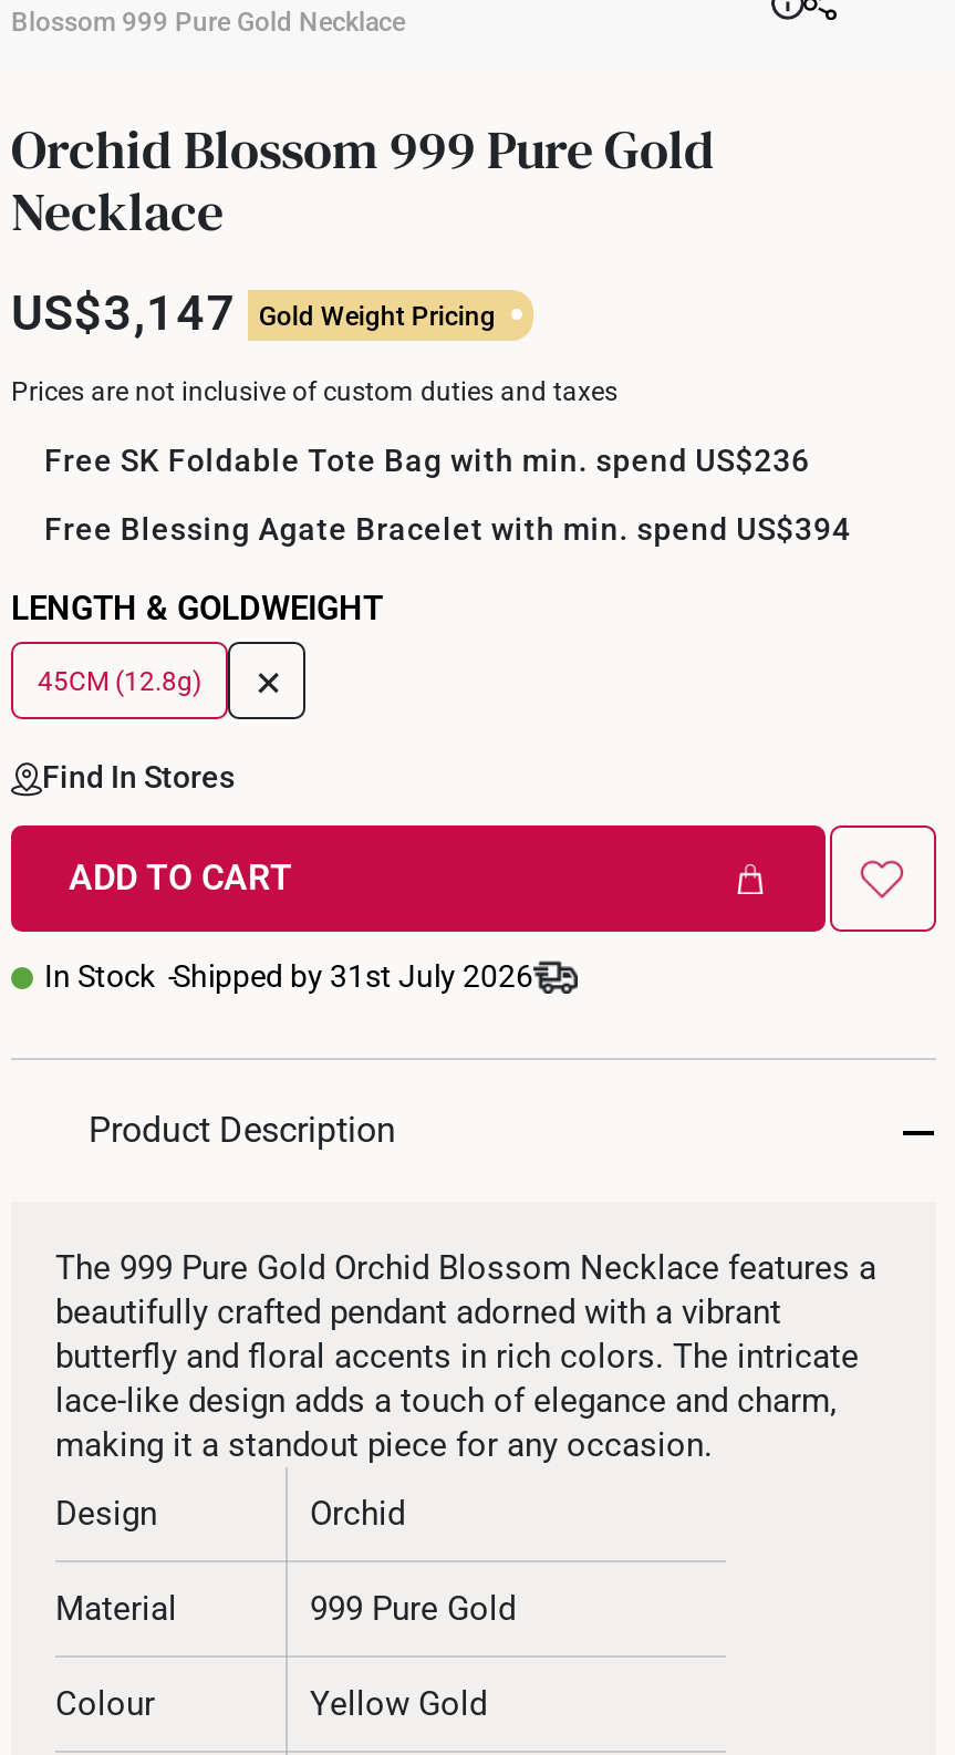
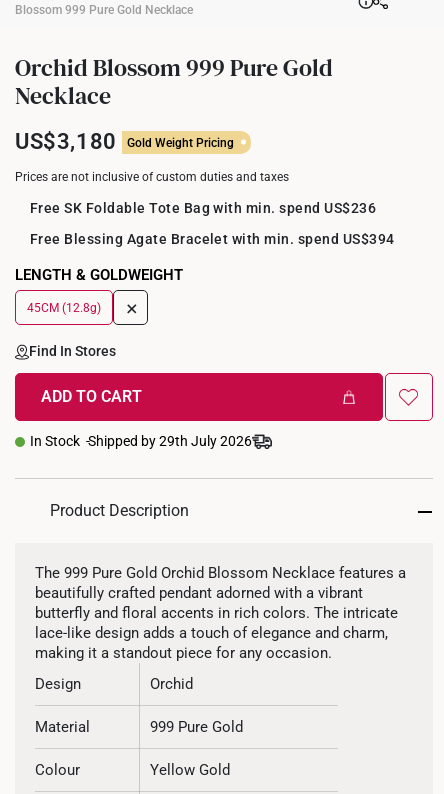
[11,285,495,341] US$3,147 Gold Weight Pricing -> [15,129,234,154] US$3,180 Gold Weight Pricing
[44,958,533,994] In Stock Shipped by 31st July 2026 -> [30,433,252,449] In Stock Shipped by 29th July 2026

